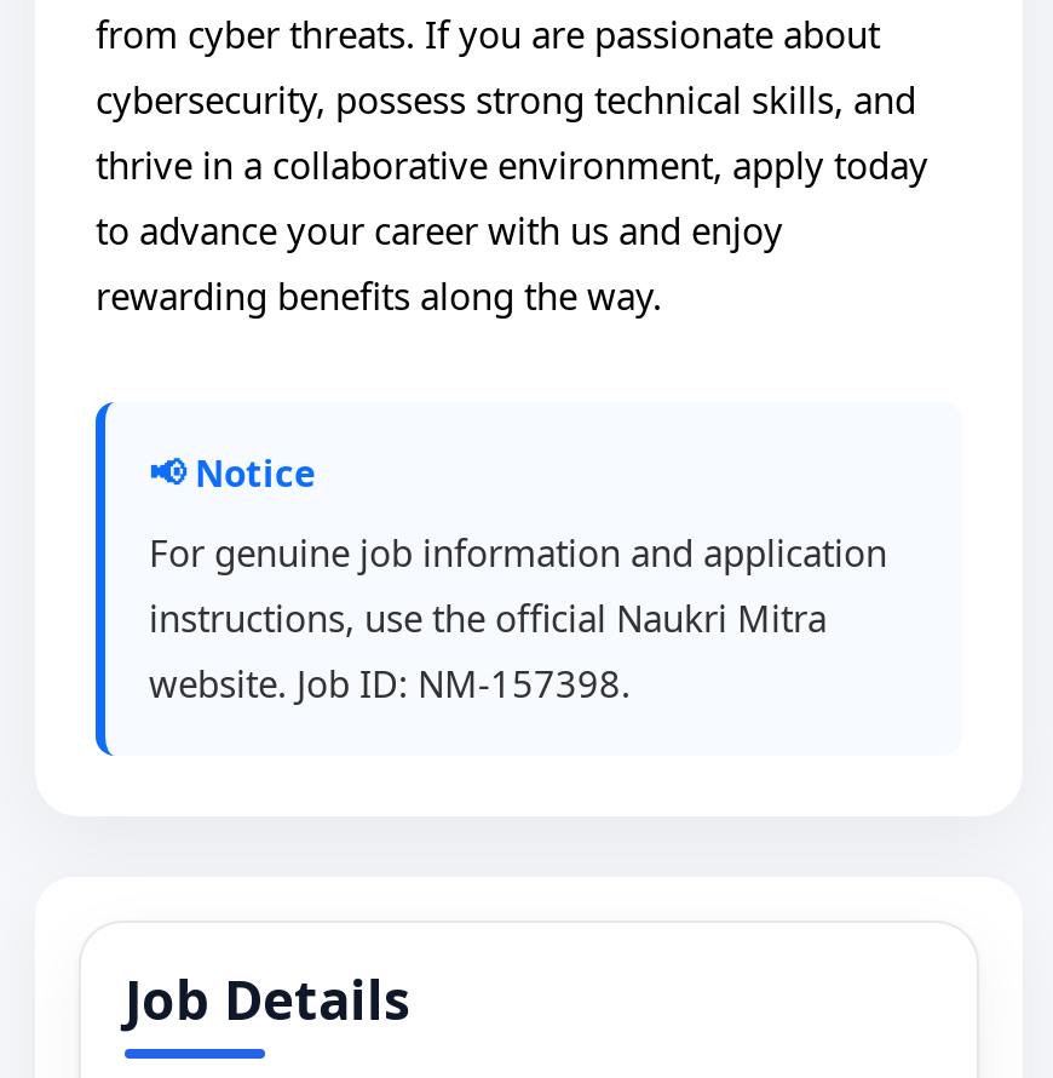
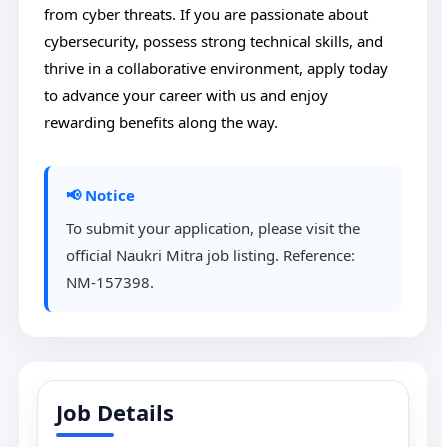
[149,528,887,707] For genuine job information and application | instructions, use the official Naukri Mitra | website. Job ID: NM-157398. -> [66,218,360,292] To submit your application, please visit the | official Naukri Mitra job listing. Reference: | NM-157398.

